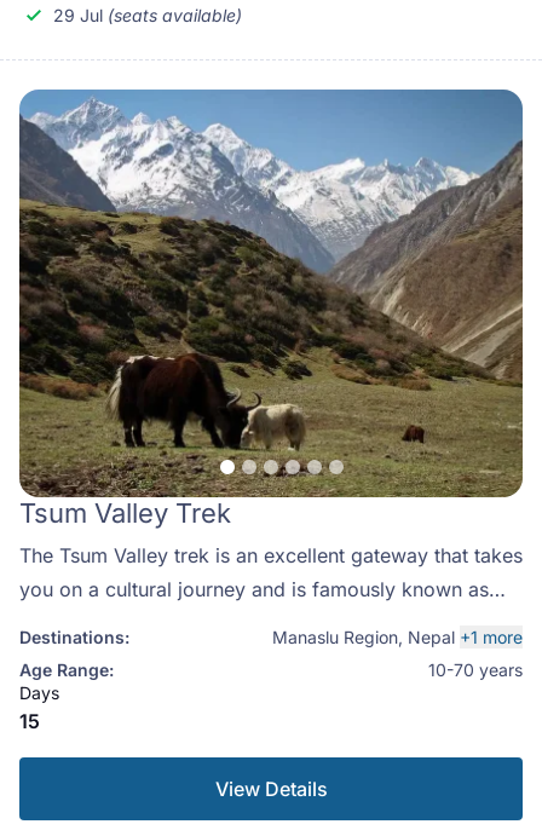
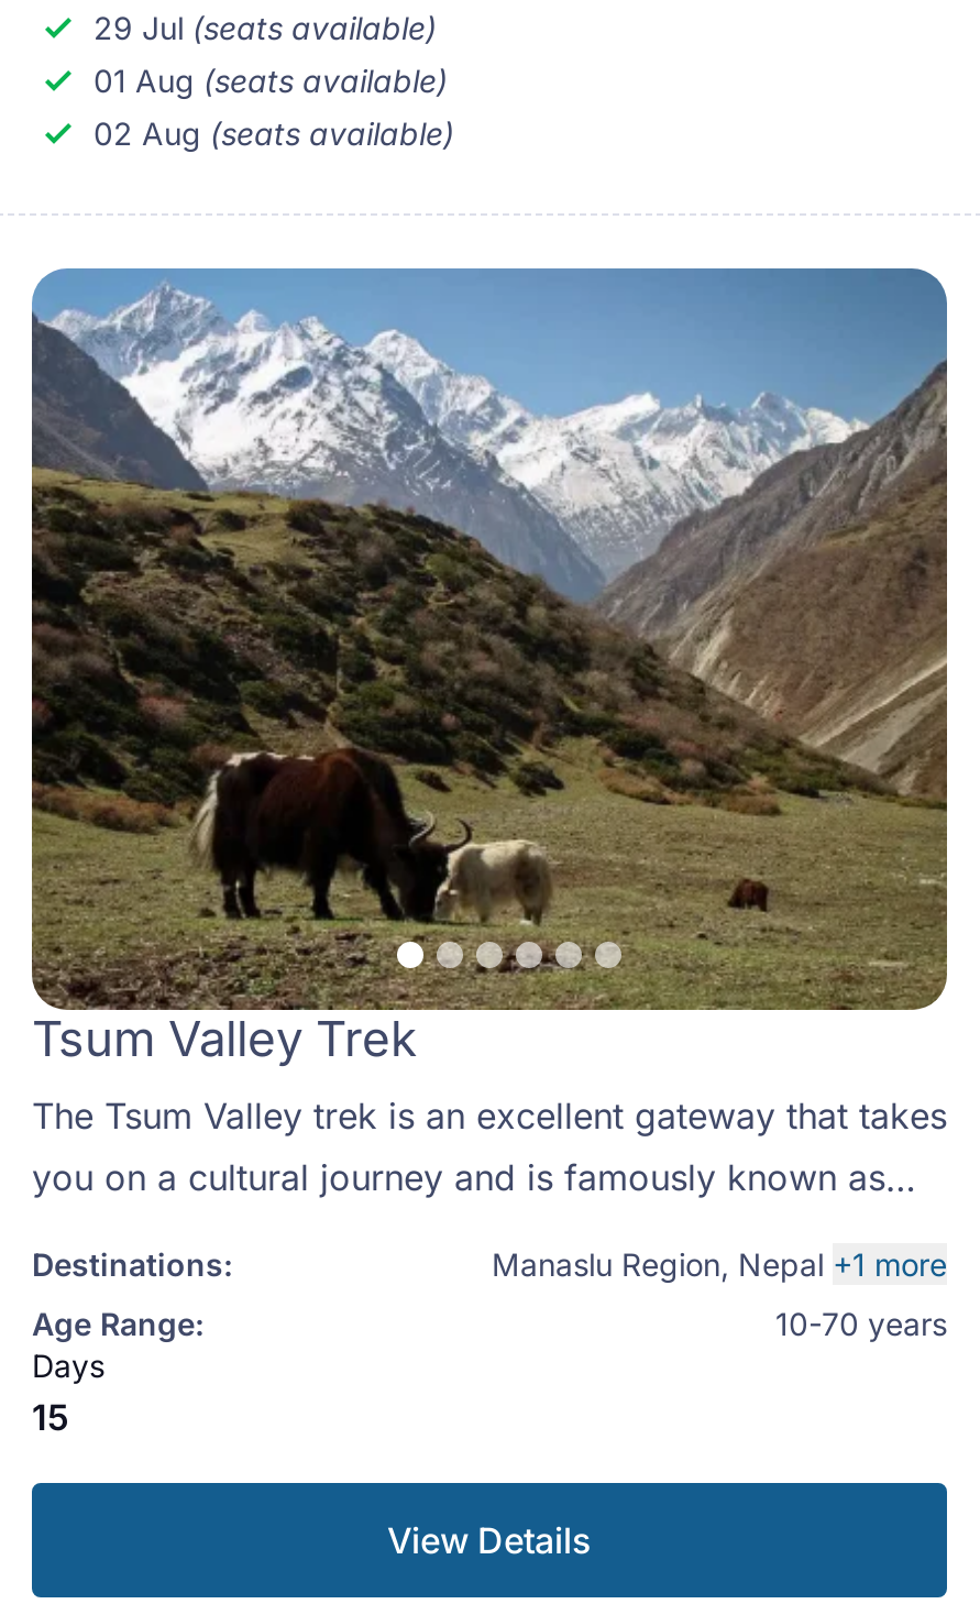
none -> [85,63,454,153] 01 Aug (seats available) | 02 Aug (seats available)

